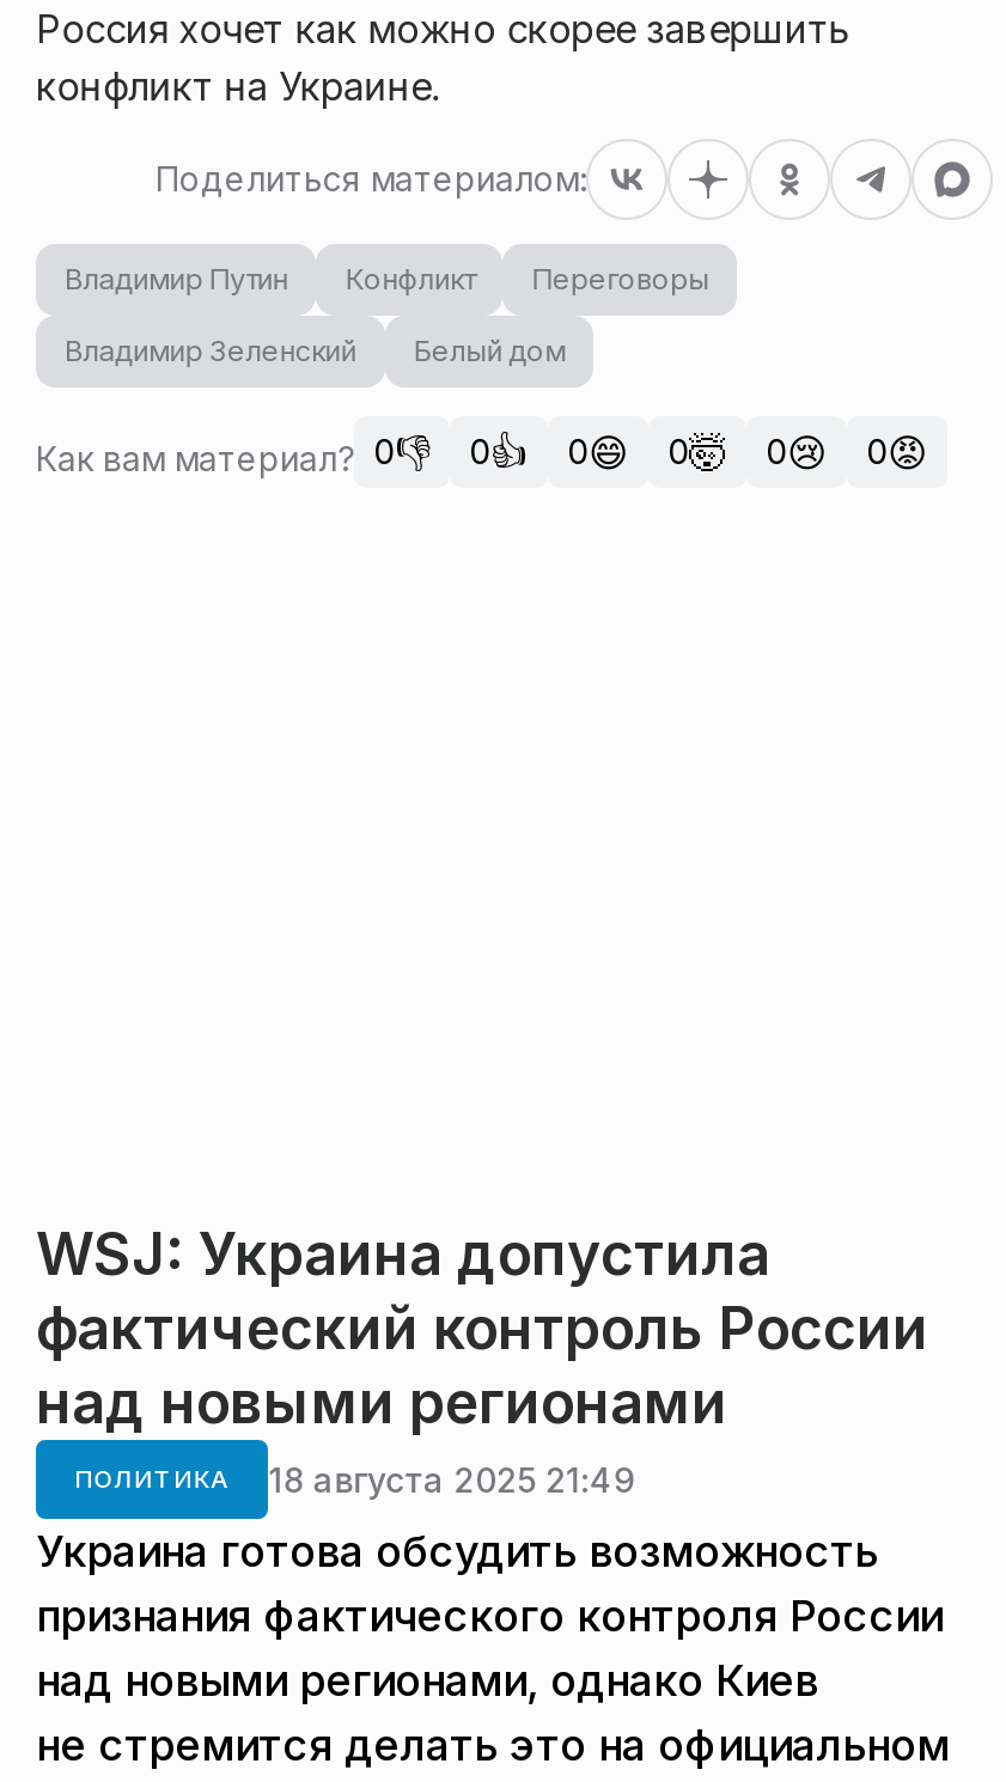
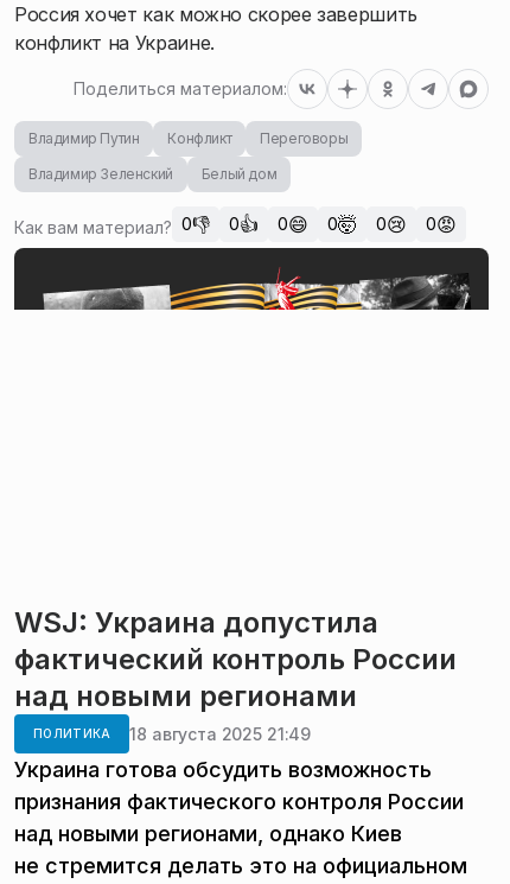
none -> [13,247,490,311] [image]

